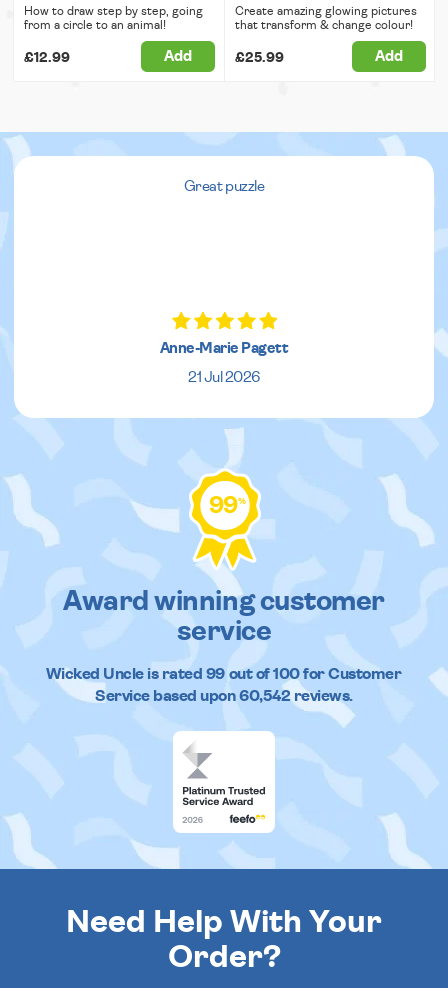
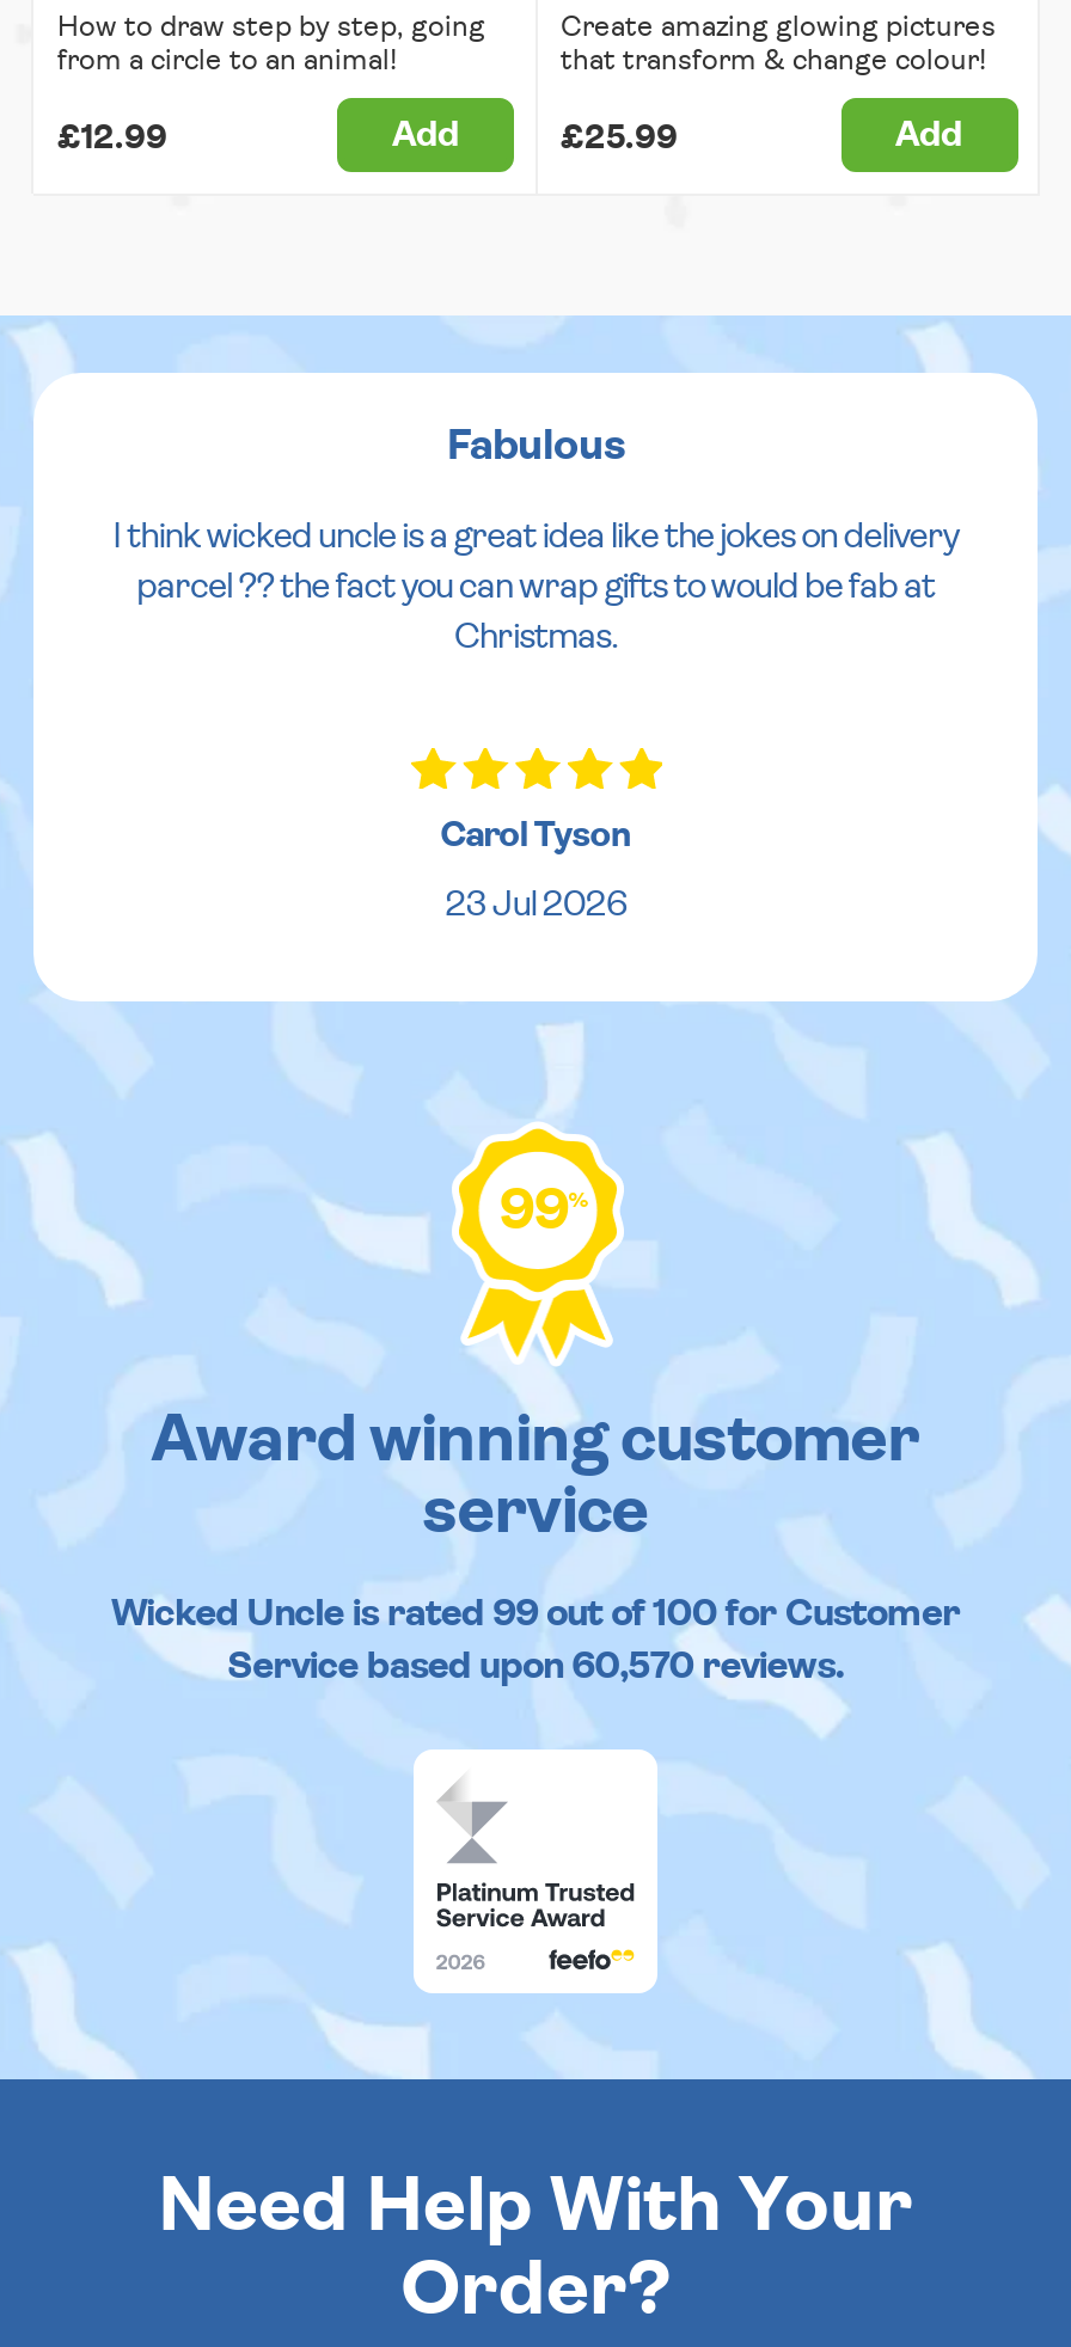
[184,179,264,194] Great puzzle -> [113,425,958,655] Fabulous | I think wicked uncle is a great idea like the jokes on delivery | parcel ?? the fact you can wrap gifts to would be fab at | Christmas.
[160,341,288,385] Anne-Marie Pagett | 21 Jul 2026 -> [440,817,631,922] Carol Tyson | 23 Jul 2026
[95,688,353,704] Service based upon 60,542 reviews. -> [227,1646,843,1685] Service based upon 60,570 reviews.

